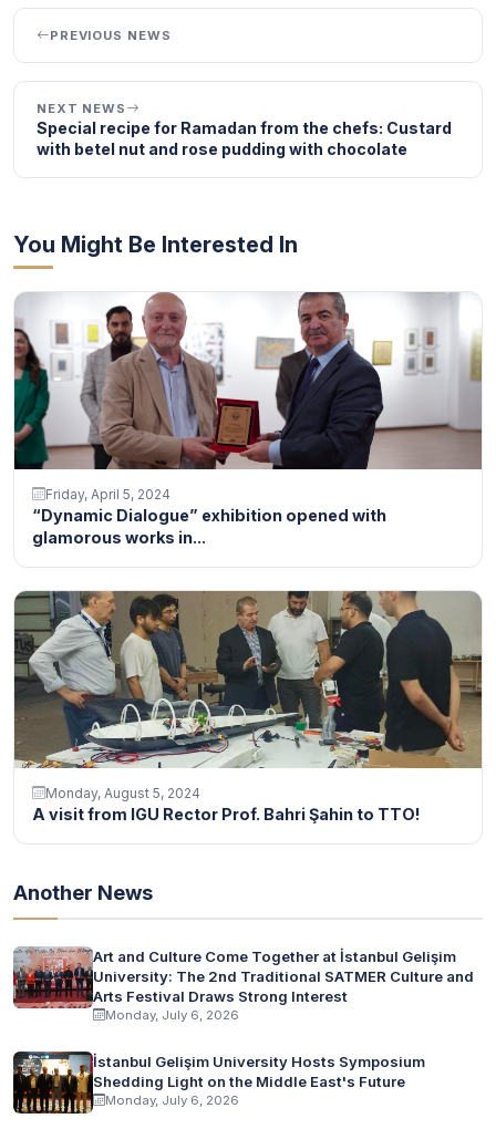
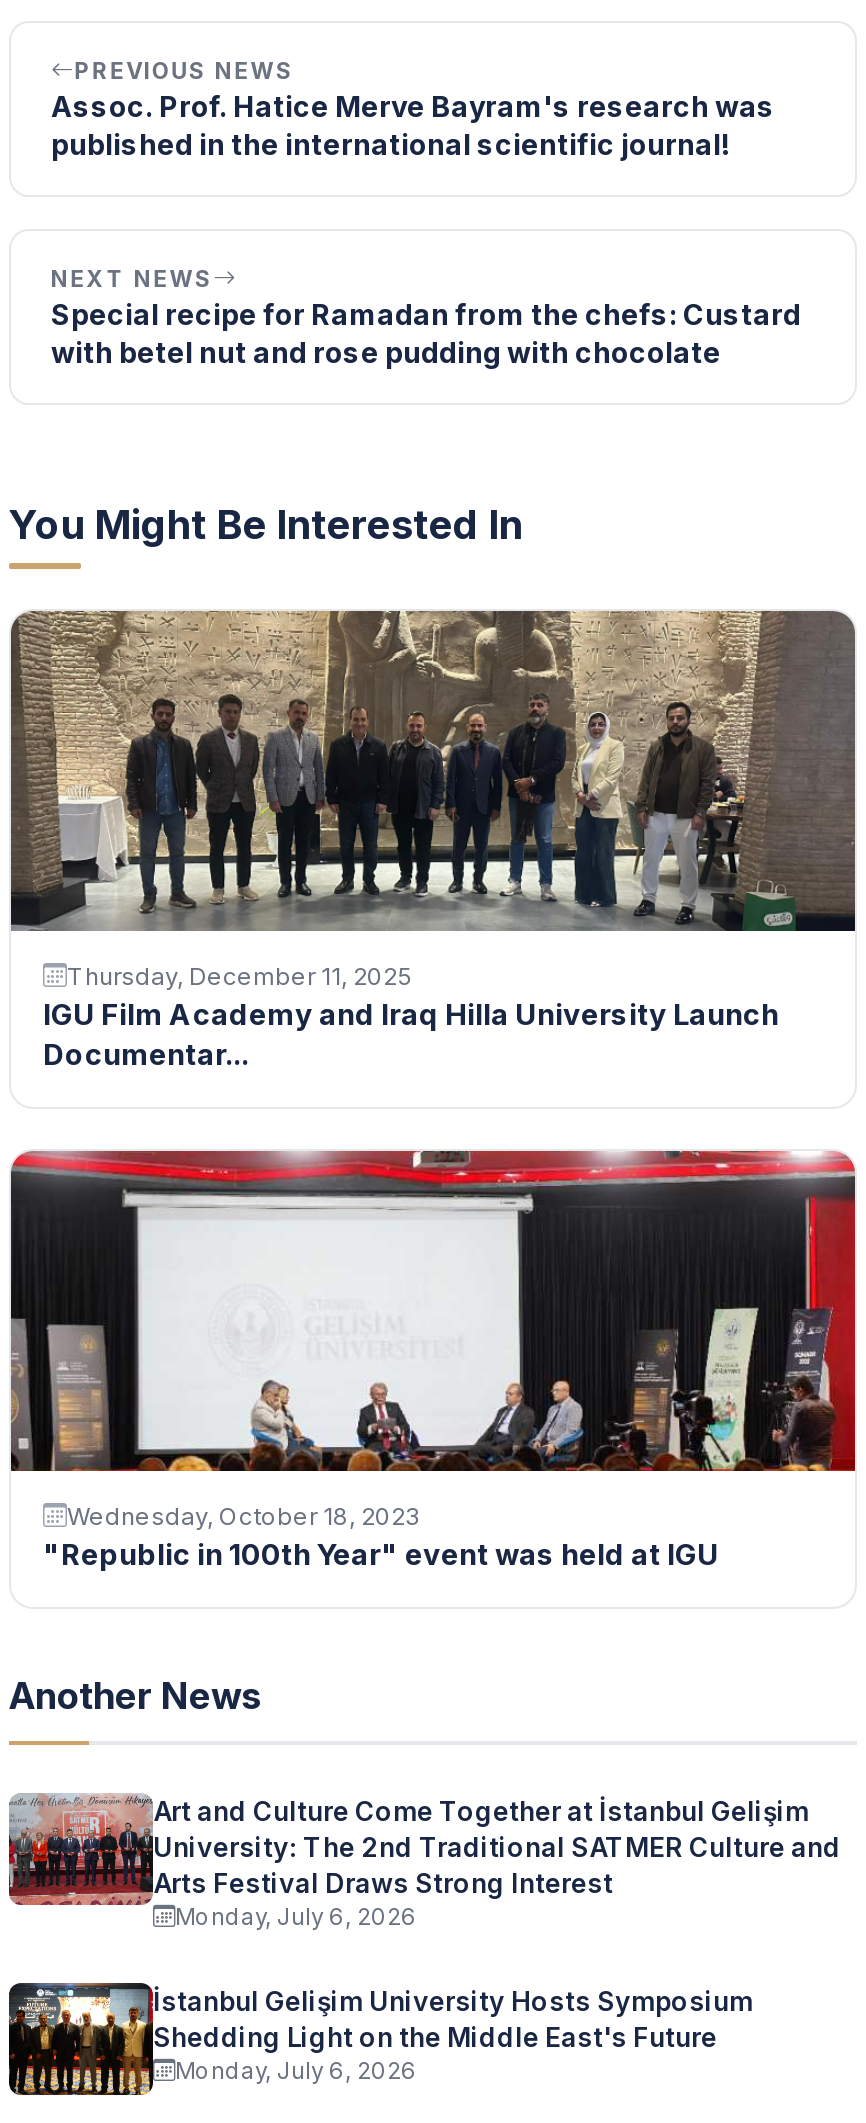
none -> [51,88,775,160] Assoc. Prof. Hatice Merve Bayram's research was | published in the international scientific journal!
[14,291,483,546] [image] | Friday, April 5, 2024 | “Dynamic Dialogue” exhibition opened with | glamorous works in... -> [9,609,857,1070] [image] | Thursday, December 11, 2025 | IGU Film Academy and Iraq Hilla University Launch | Documentar...
[14,590,483,823] [image] | Monday, August 5, 2024 | A visit from IGU Rector Prof. Bahri Şahin to TTO! -> [9,1149,857,1570] [image] | Wednesday, October 18, 2023 | "Republic in 100th Year" event was held at IGU

